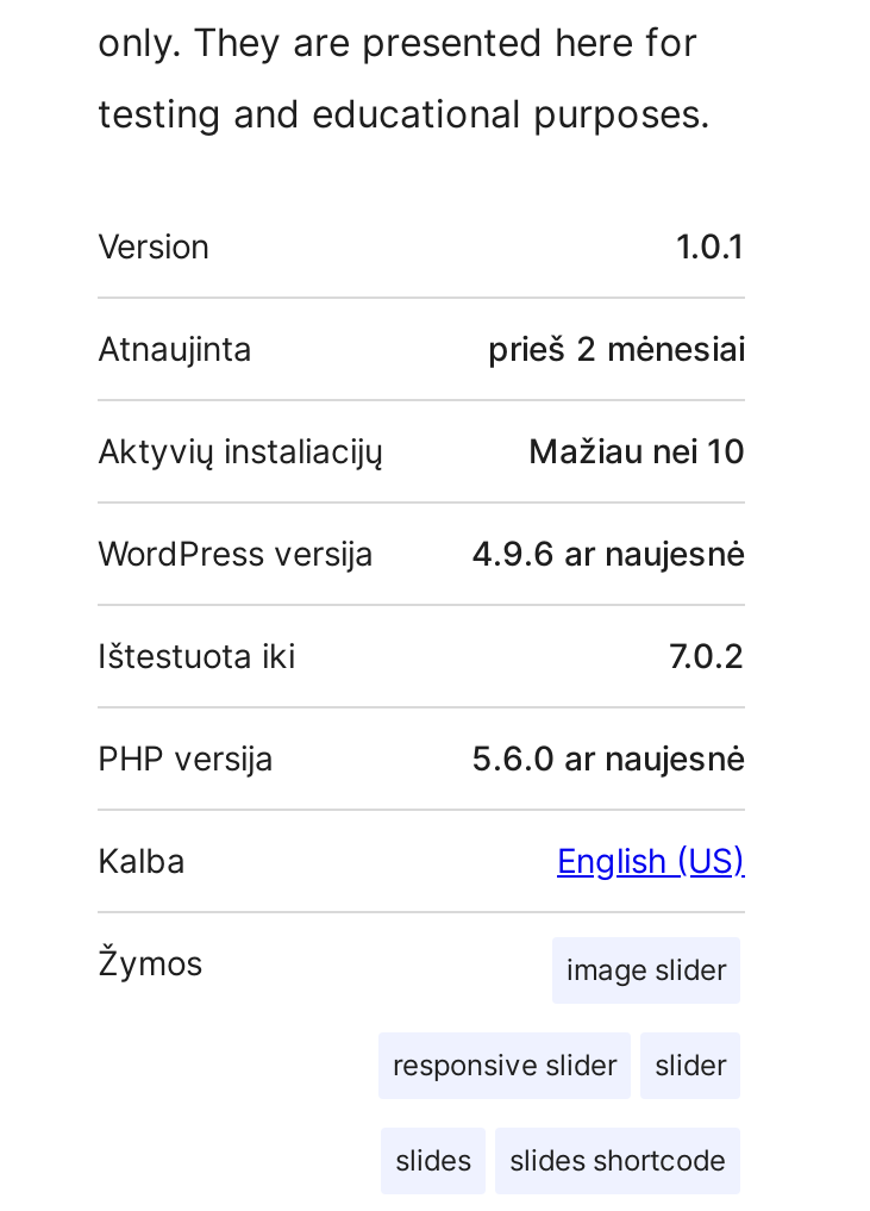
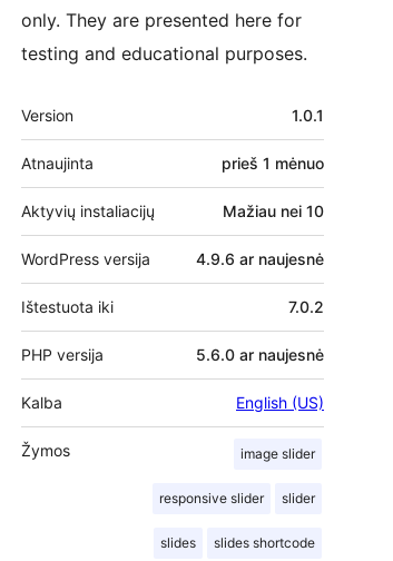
[488,327,745,367] prieš 2 mėnesiai -> [222,153,324,172] prieš 1 mėnuo

